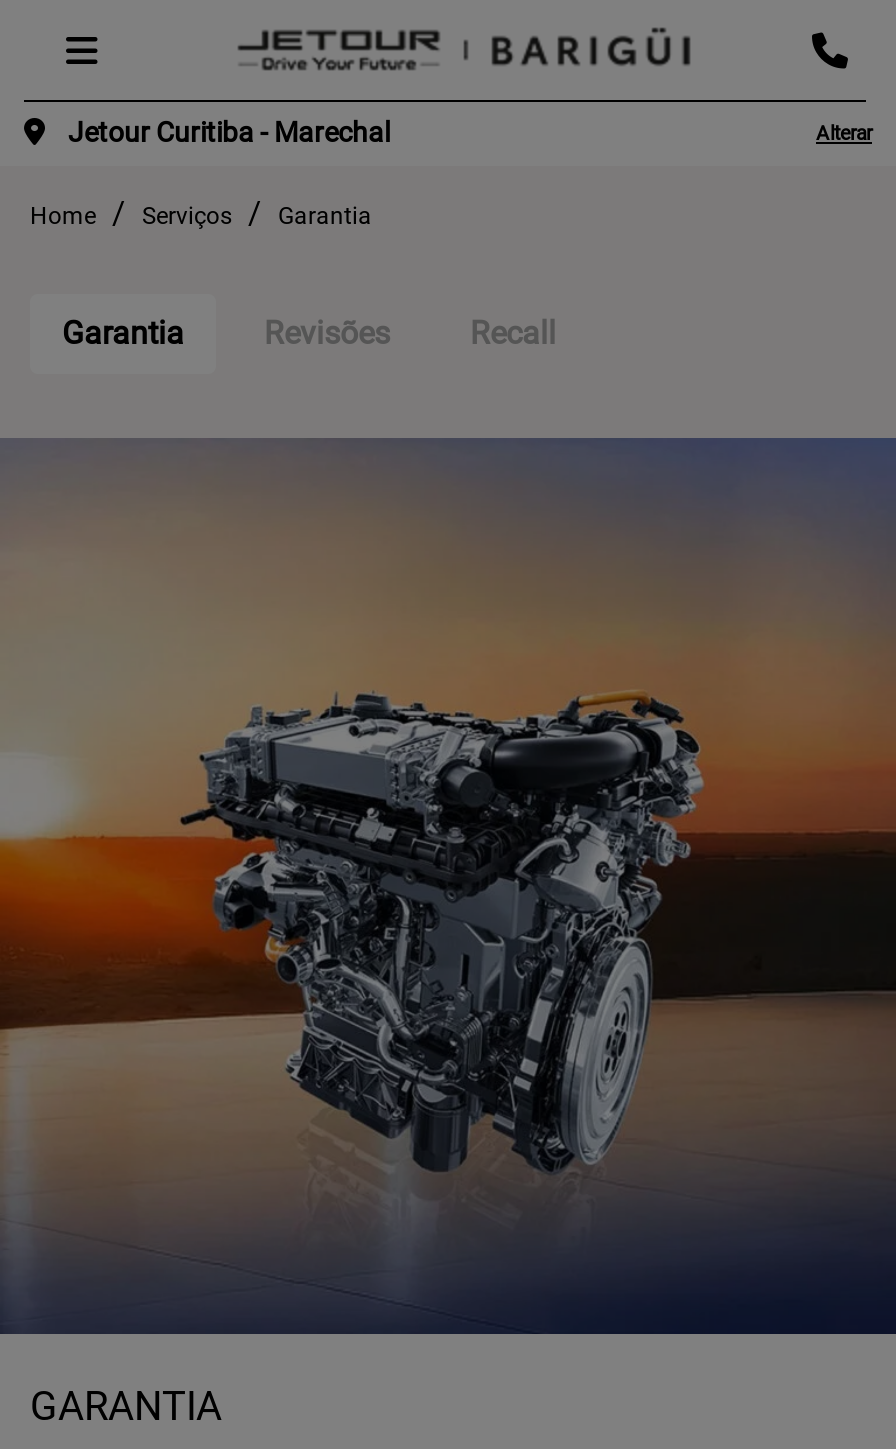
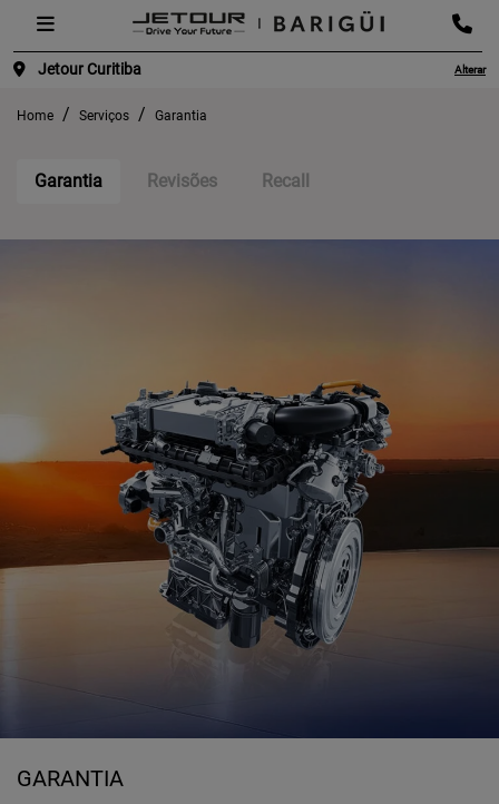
[62,116,390,148] Jetour Curitiba - Marechal -> [35,60,141,78] Jetour Curitiba

